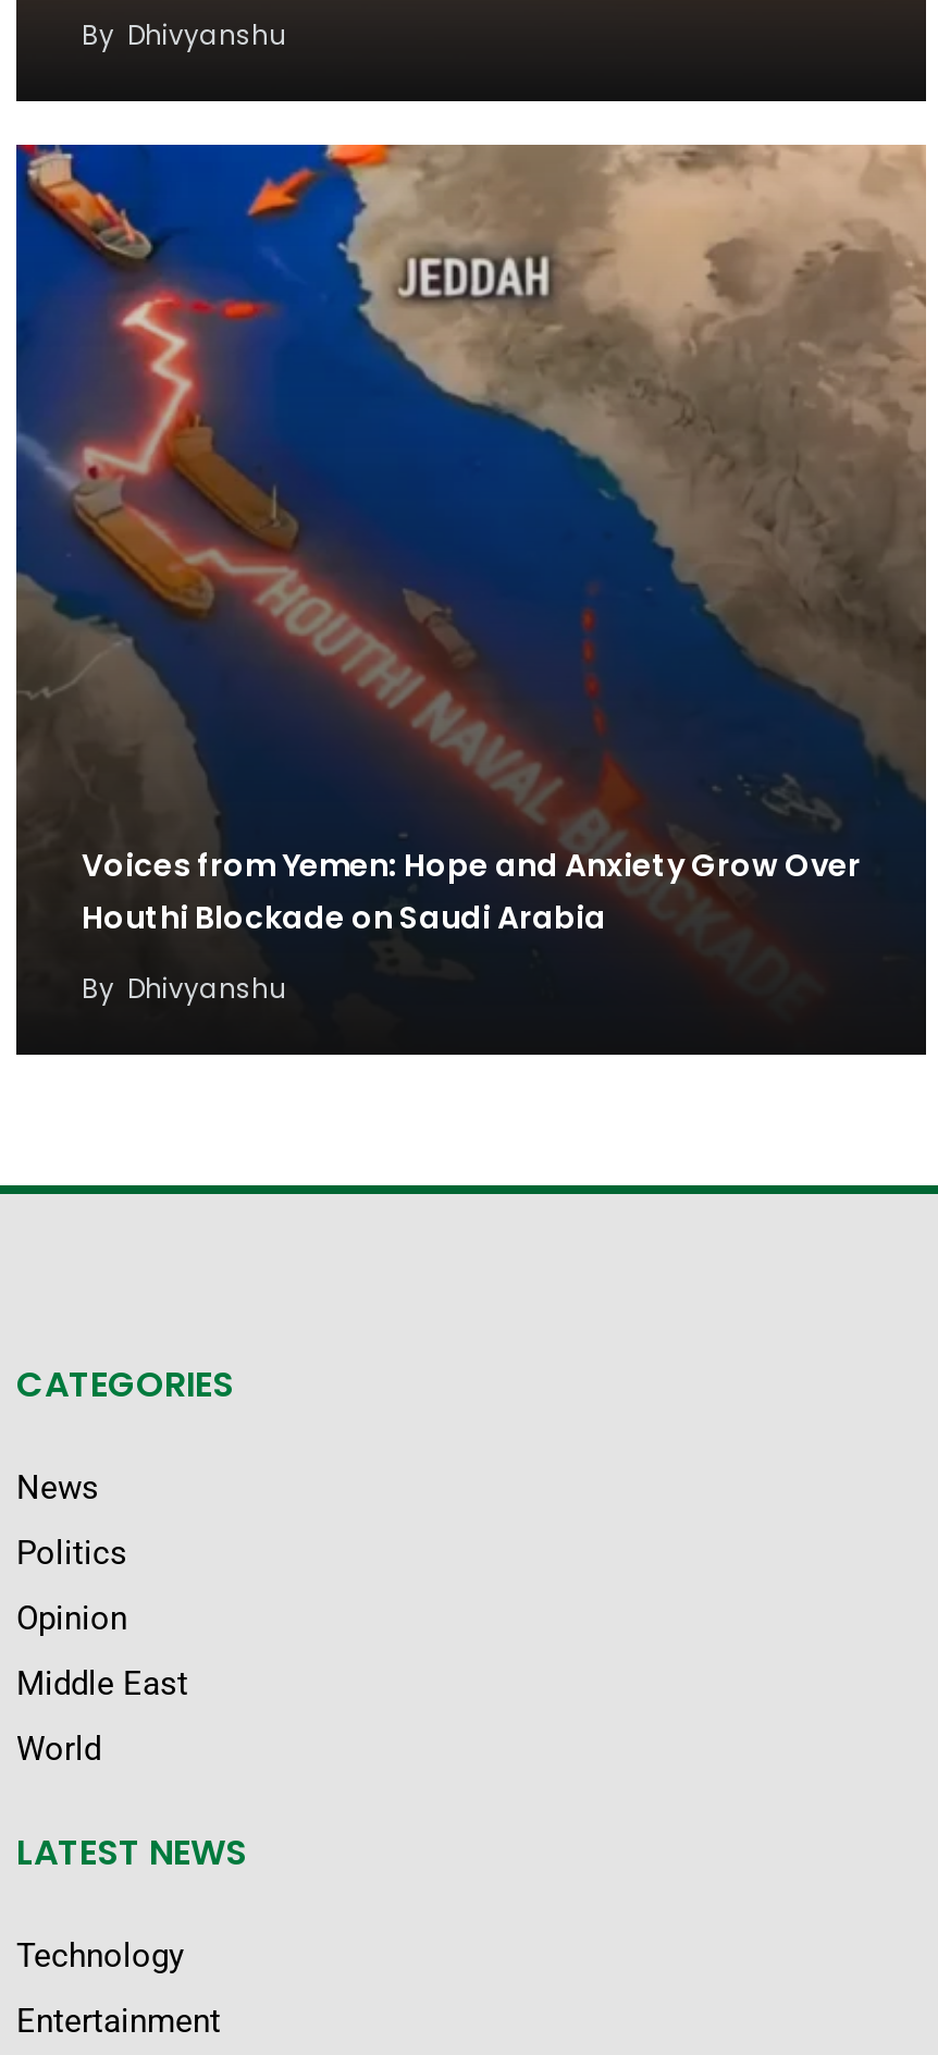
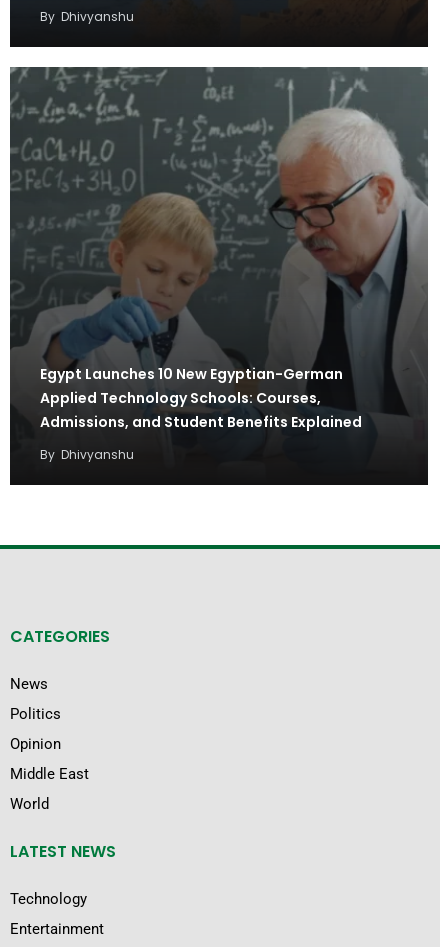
[14,143,928,940] [image] | Voices from Yemen: Hope and Anxiety Grow Over | Houthi Blockade on Saudi Arabia -> [9,66,429,432] [image] | Egypt Launches 10 New Egyptian-German | Applied Technology Schools: Courses, | Admissions, and Student Benefits Explained

